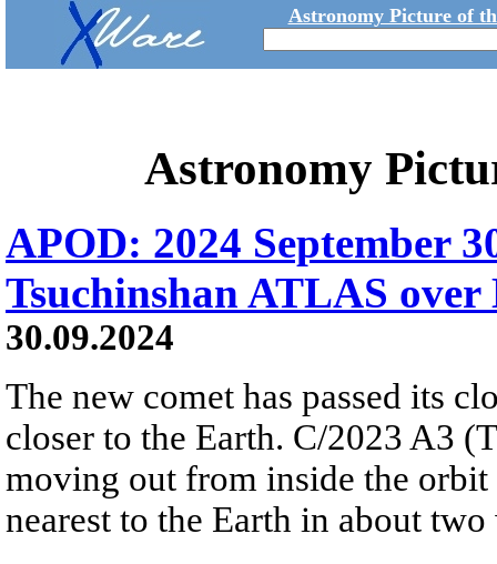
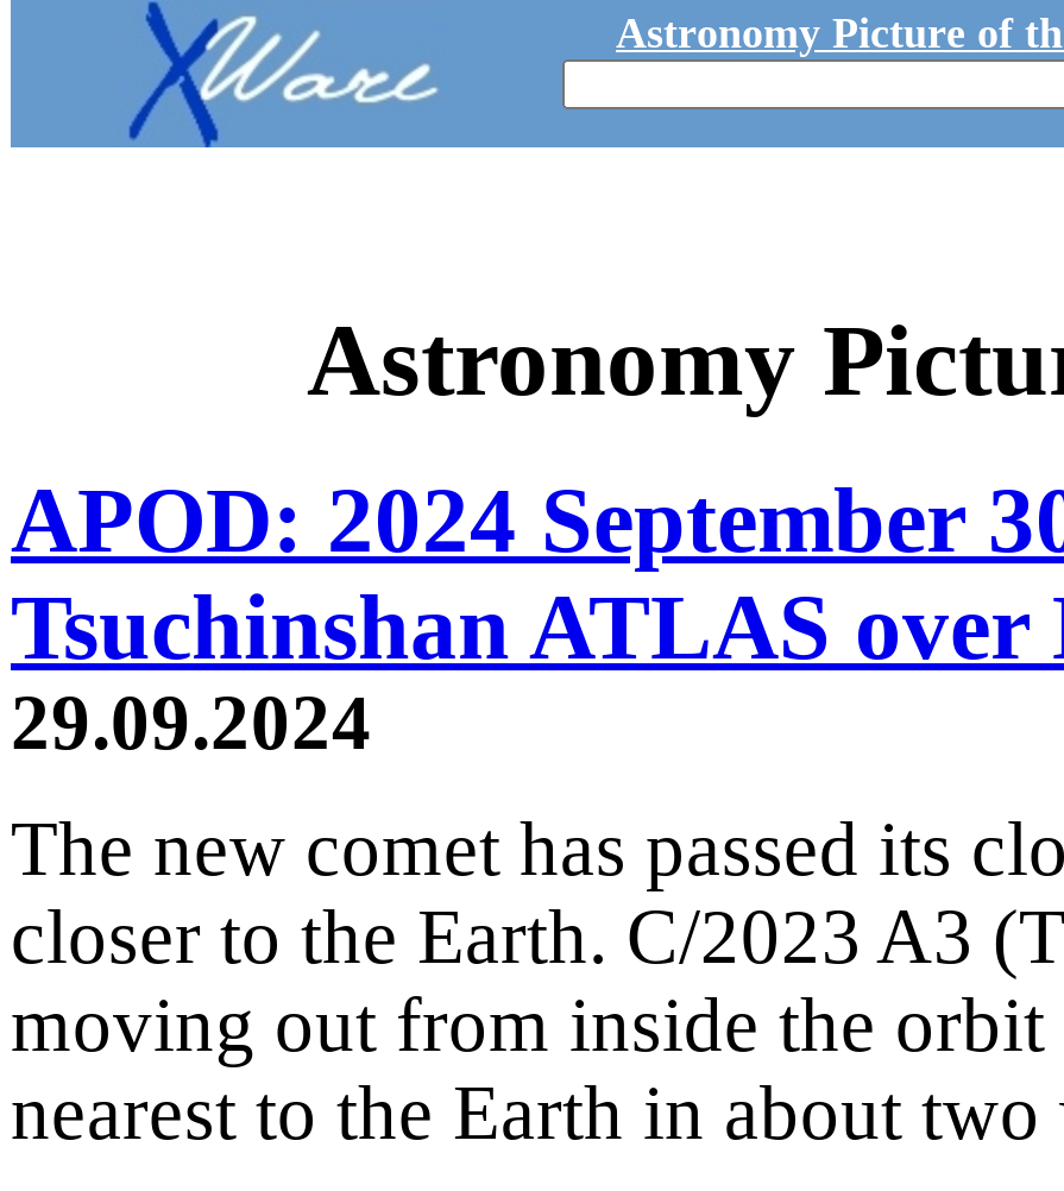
[6,317,174,357] 30.09.2024 -> [11,679,372,765] 29.09.2024

